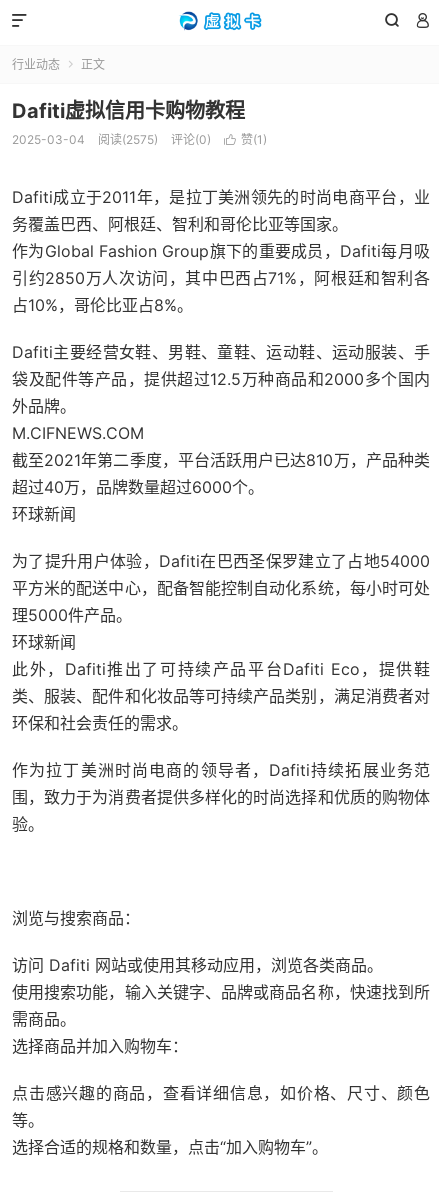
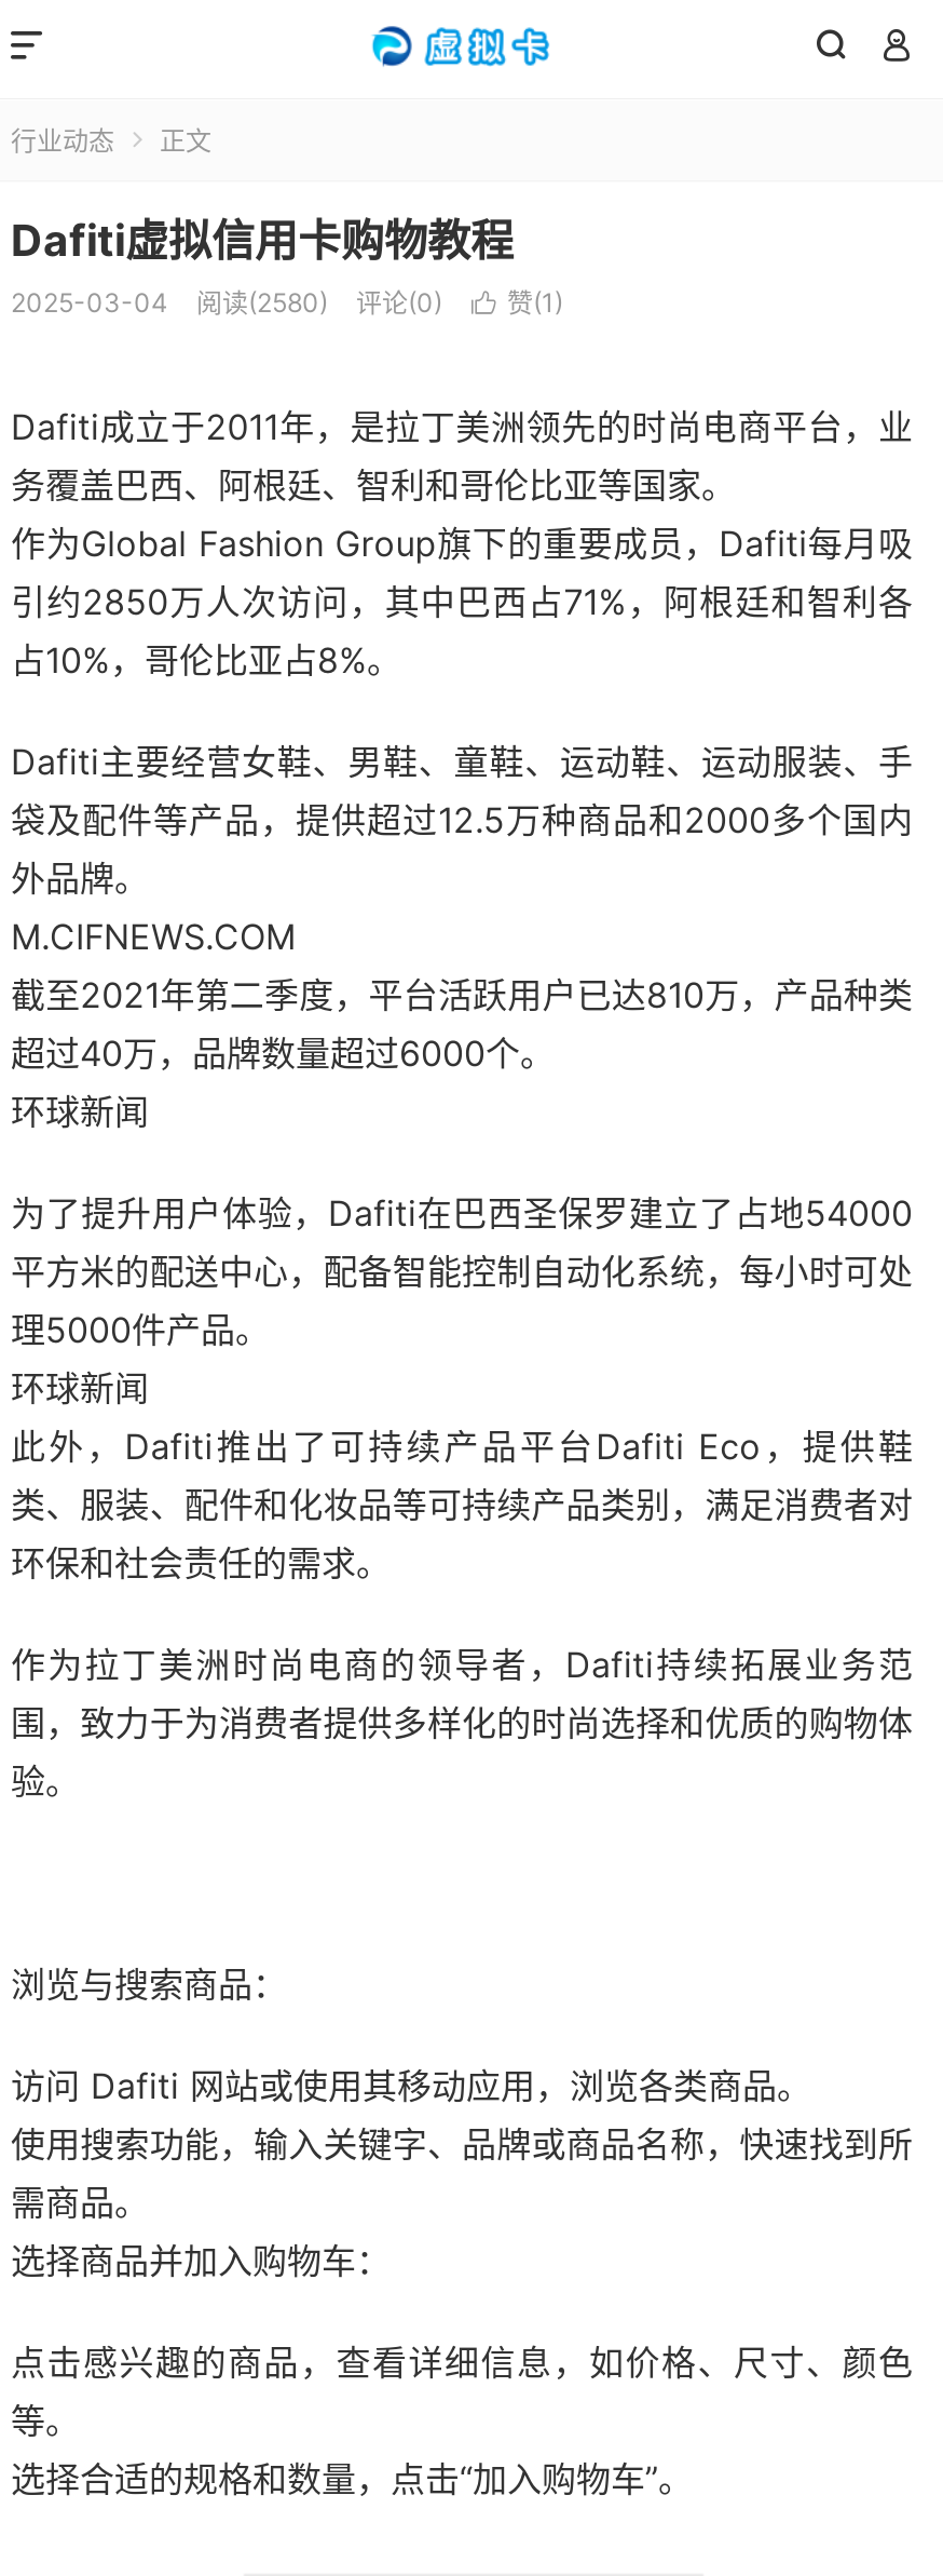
[98,132,158,147] 阅读(2575) -> [196,286,328,319] 阅读(2580)

